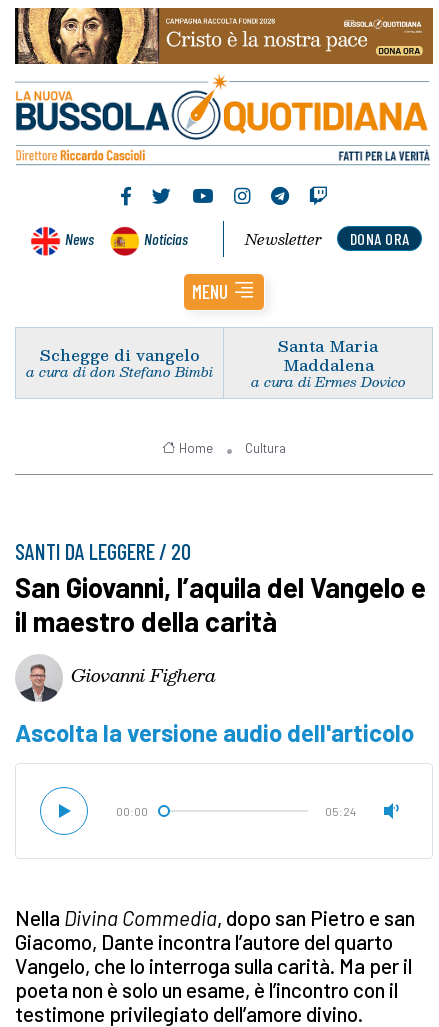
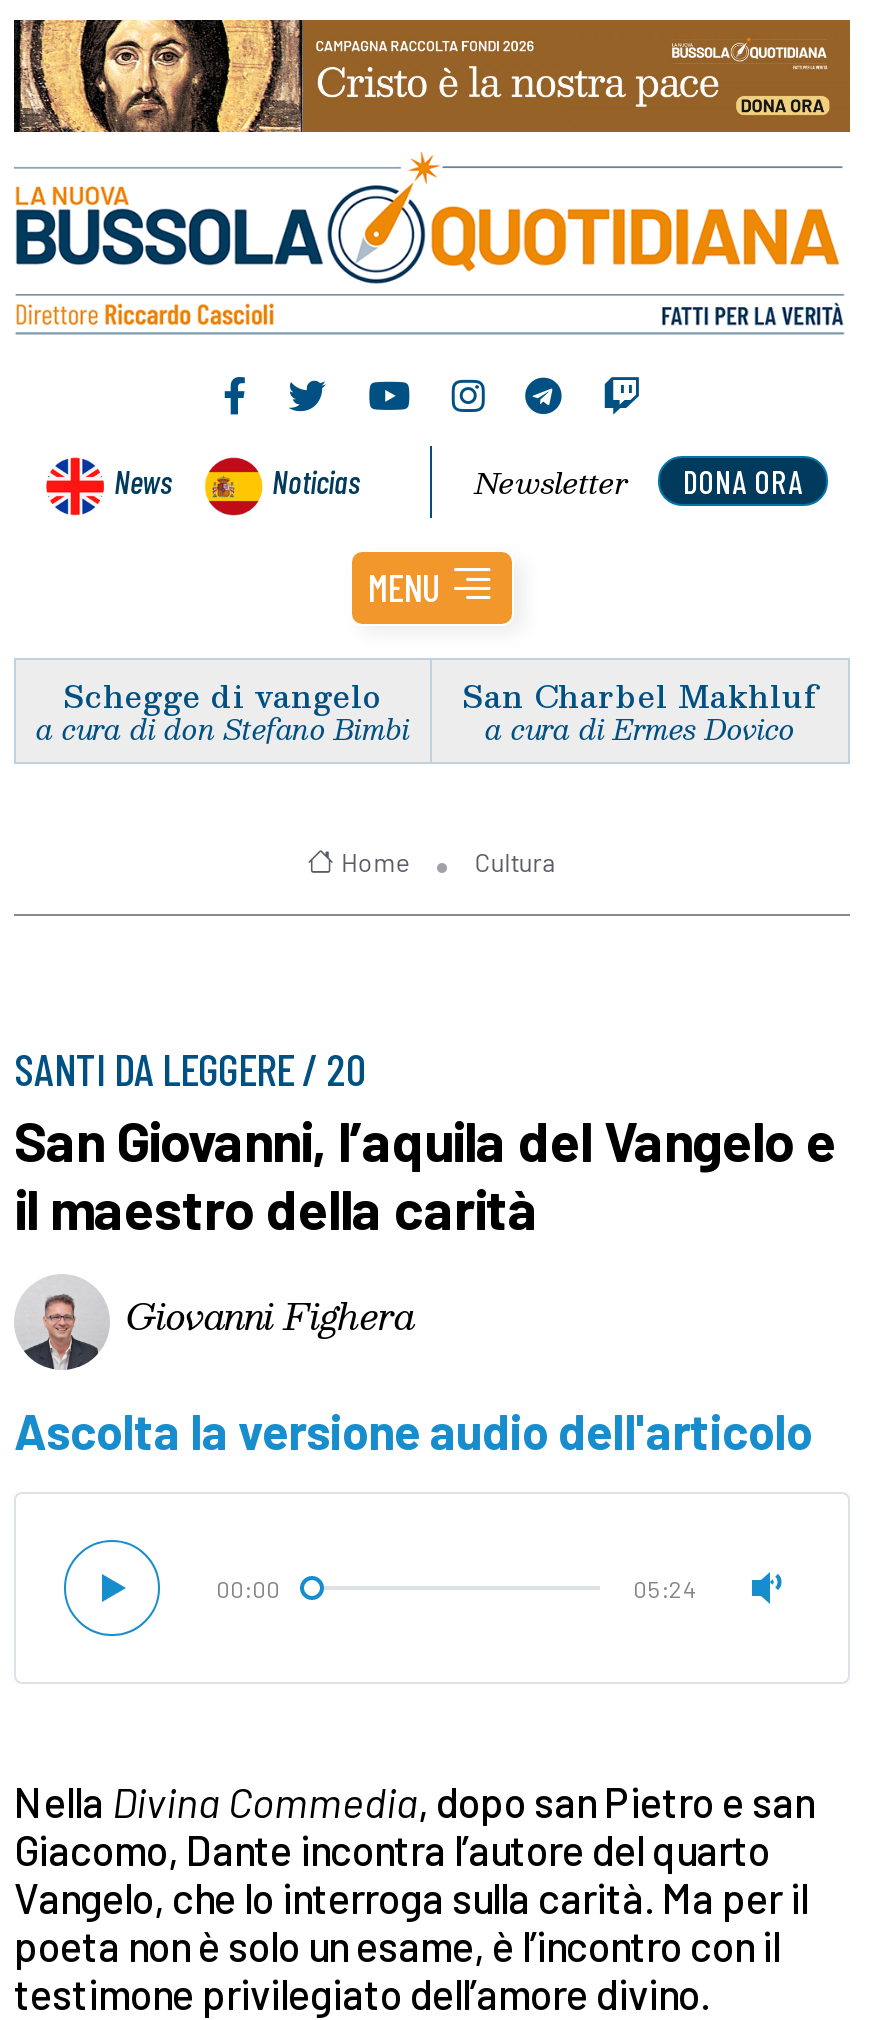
[278,333,378,377] Santa Maria | Maddalena -> [462,669,818,719] San Charbel Makhluf

